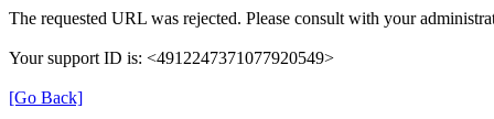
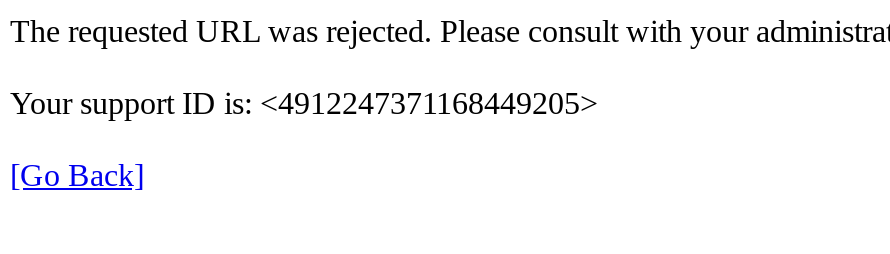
[9,48,334,67] Your support ID is: <4912247371077920549> -> [10,86,598,120] Your support ID is: <4912247371168449205>

